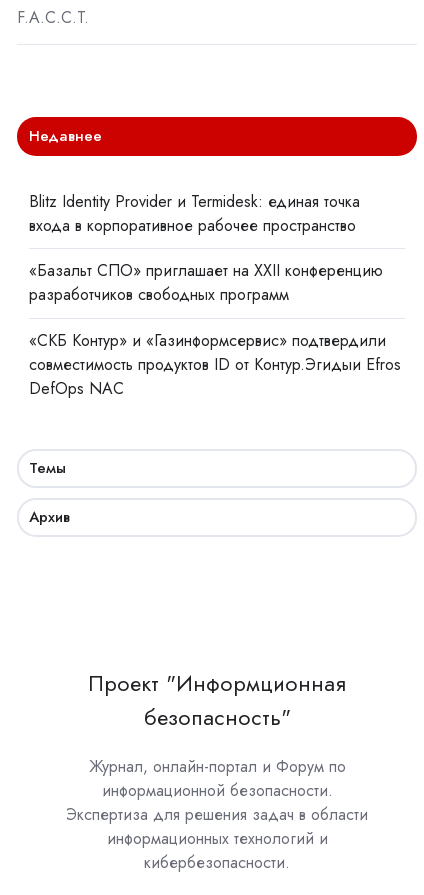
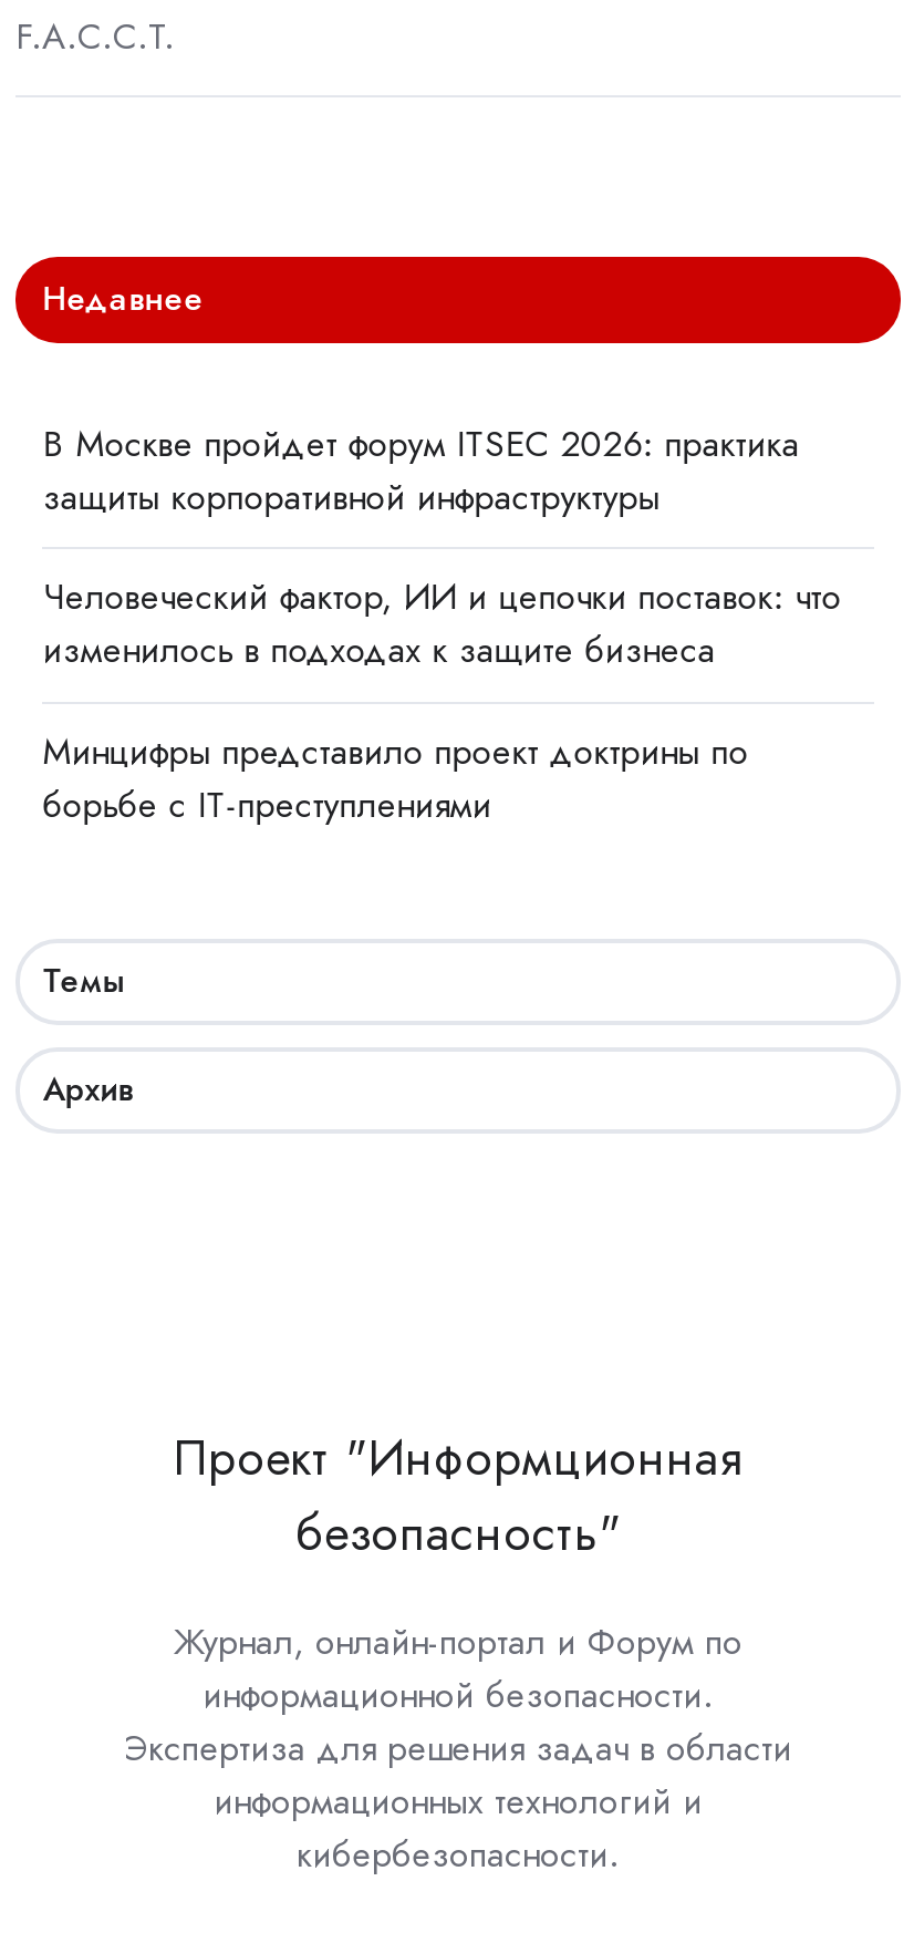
[29,190,360,237] Blitz Identity Provider и Termidesk: единая точка | входа в корпоративное рабочее пространство -> [42,419,799,523] В Москве пройдет форум ITSEC 2026: практика | защиты корпоративной инфраструктуры
[29,259,383,306] «Базальт СПО» приглашает на XXII конференцию | разработчиков свободных программ -> [42,572,841,676] Человеческий фактор, ИИ и цепочки поставок: что | изменилось в подходах к защите бизнеса
[29,329,401,400] «СКБ Контур» и «Газинформсервис» подтвердили | совместимость продуктов ID от Контур.Эгидыи Efros | DefOps NAC -> [42,725,748,829] Минцифры представило проект доктрины по | борьбе с IT-преступлениями

